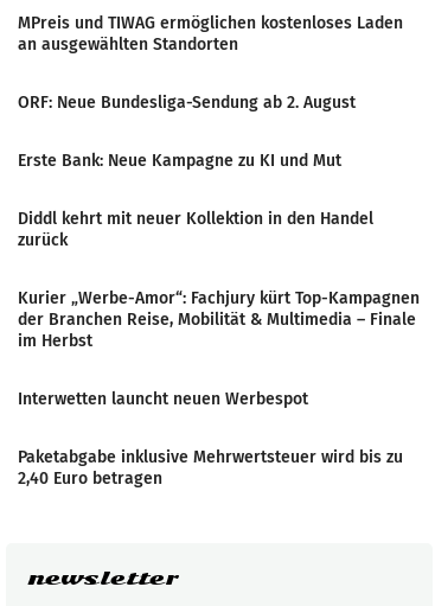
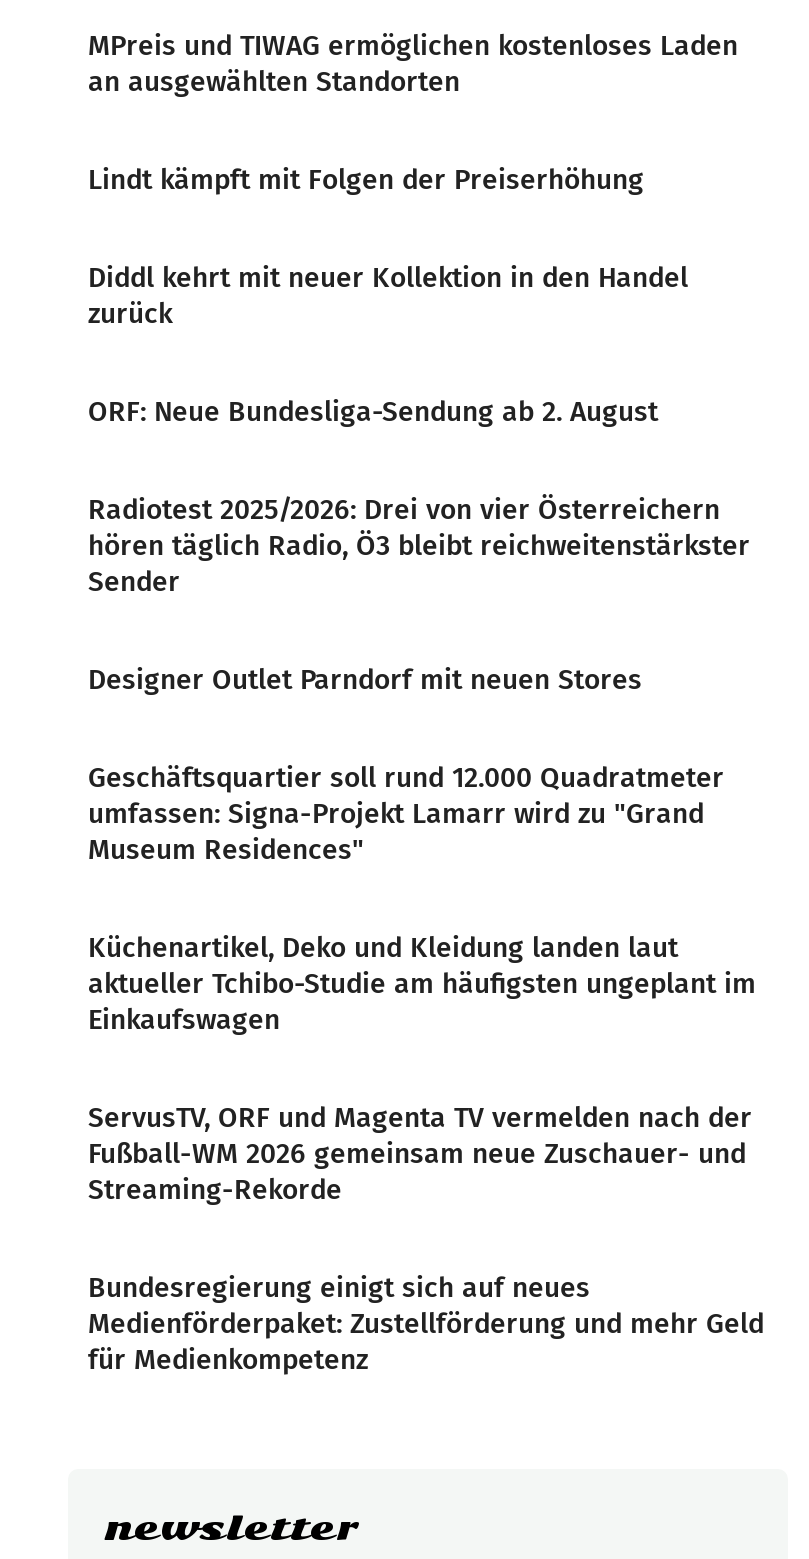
moved [18,93,356,113] -> [88,395,658,429]: ORF: Neue Bundesliga-Sendung ab 2. August
[18,151,341,171] Erste Bank: Neue Kampagne zu KI und Mut -> [88,163,644,197] Lindt kämpft mit Folgen der Preiserhöhung
moved [18,209,373,250] -> [88,261,688,331]: Diddl kehrt mit neuer Kollektion in den Handel | zurück
[18,288,420,489] Kurier „Werbe-Amor“: Fachjury kürt Top-Kampagnen | der Branchen Reise, Mobilität & Multimedia – Finale | im Herbst | Interwetten launcht neuen Werbespot | Paketabgabe inklusive Mehrwertsteuer wird bis zu | 2,40 Euro betragen -> [88,493,764,1377] Radiotest 2025/2026: Drei von vier Österreichern | hören täglich Radio, Ö3 bleibt reichweitenstärkster | Sender | Designer Outlet Parndorf mit neuen Stores | Geschäftsquartier soll rund 12.000 Quadratmeter | umfassen: Signa-Projekt Lamarr wird zu "Grand | Museum Residences" | Küchenartikel, Deko und Kleidung landen laut | aktueller Tchibo-Studie am häufigsten ungeplant im | Einkaufswagen | ServusTV, ORF und Magenta TV vermelden nach der | Fußball-WM 2026 gemeinsam neue Zuschauer- und | Streaming-Rekorde | Bundesregierung einigt sich auf neues | Medienförderpaket: Zustellförderung und mehr Geld | für Medienkompetenz

